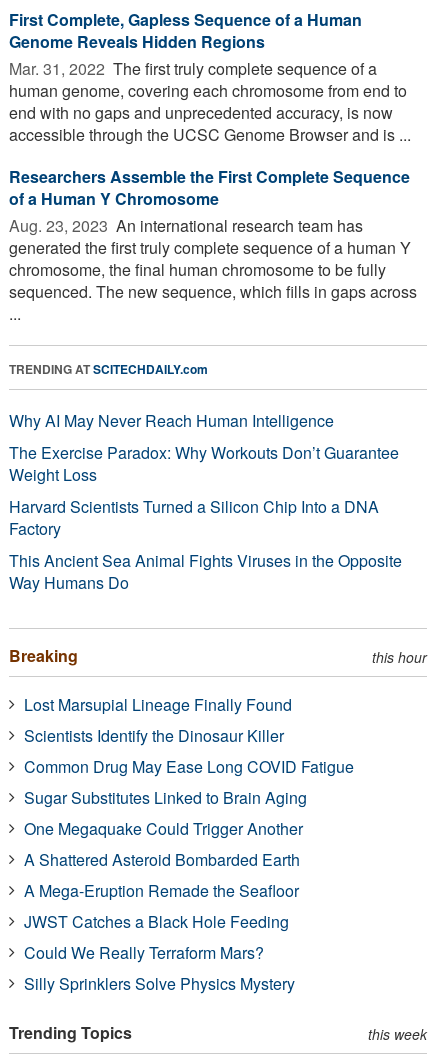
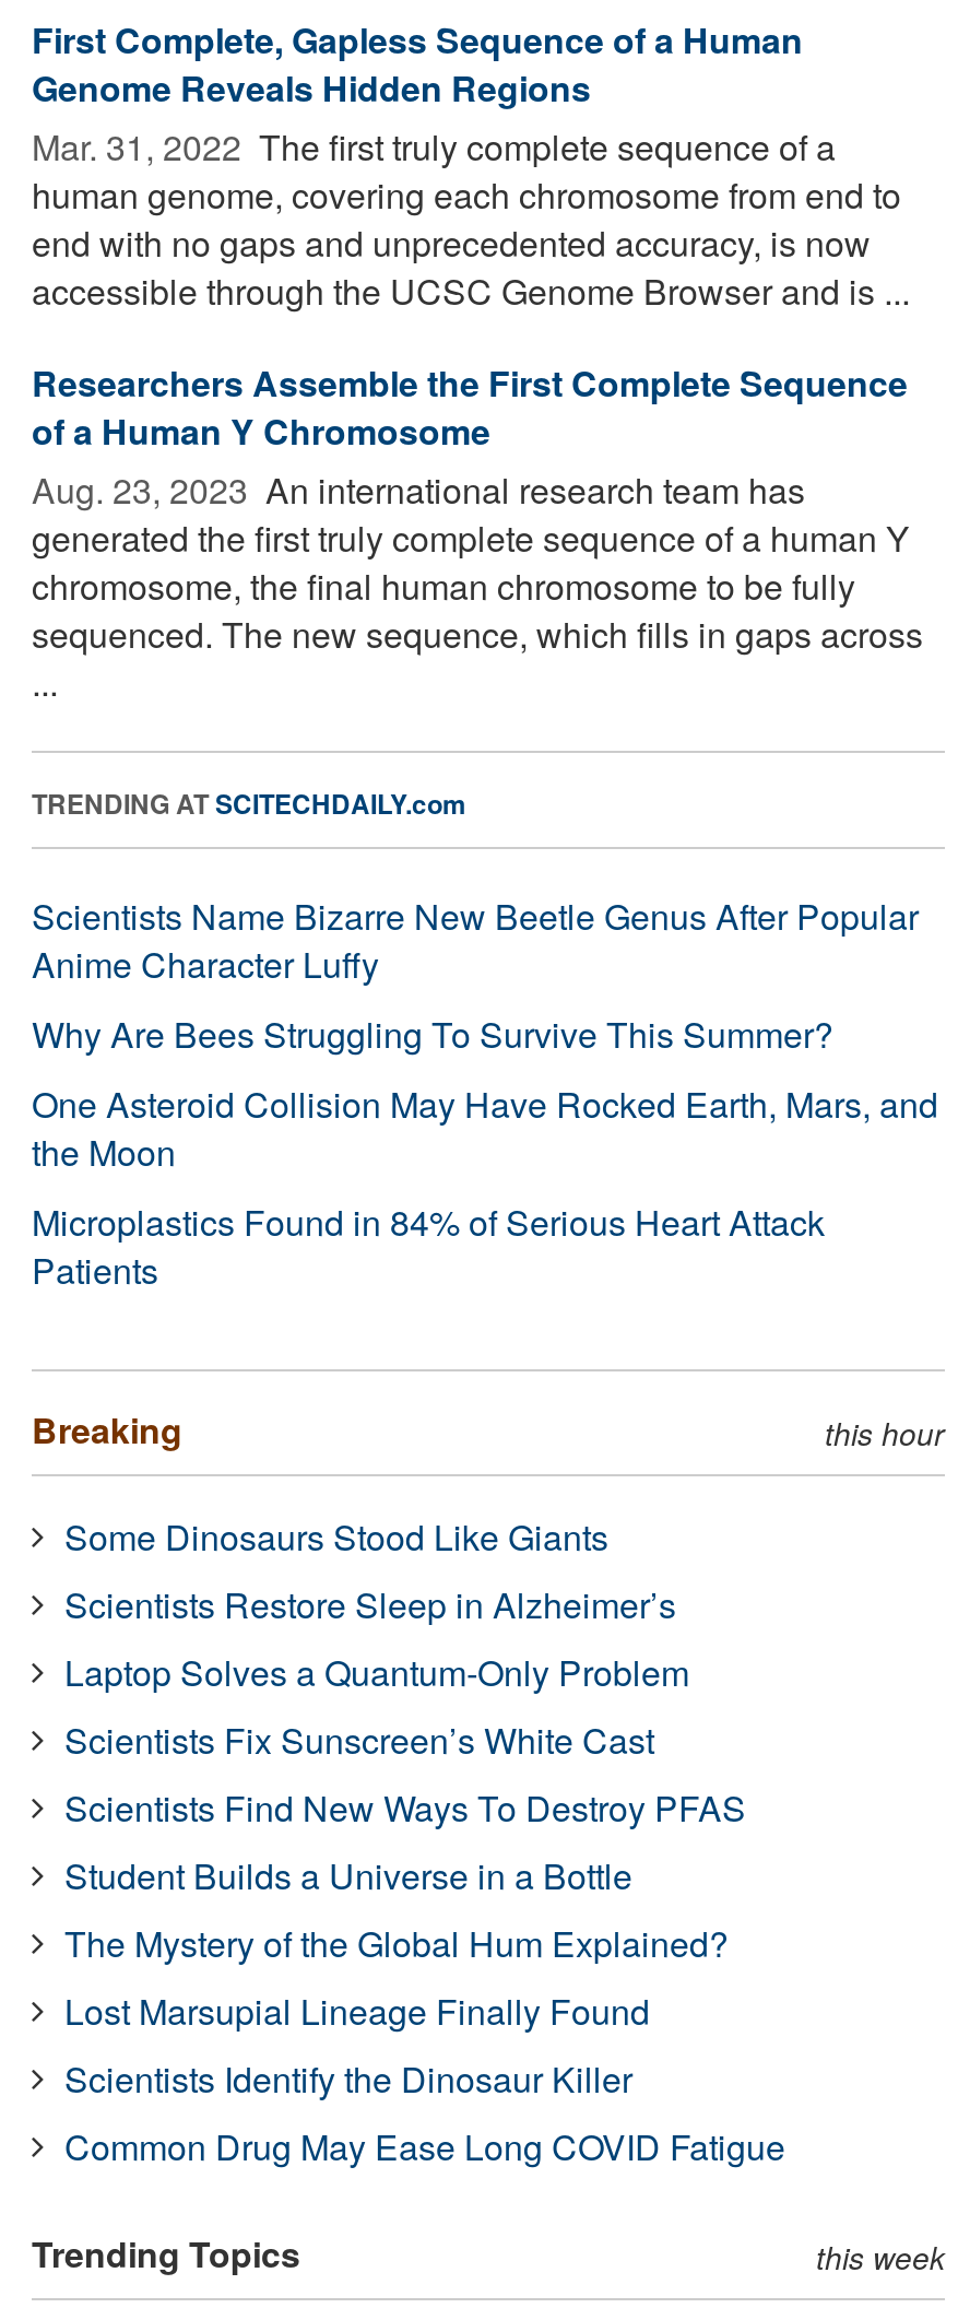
[9,409,402,594] Why AI May Never Reach Human Intelligence | The Exercise Paradox: Why Workouts Don’t Guarantee | Weight Loss | Harvard Scientists Turned a Silicon Chip Into a DNA | Factory | This Ancient Sea Animal Fights Viruses in the Opposite | Way Humans Do -> [32,890,938,1295] Scientists Name Bizarre New Beetle Genus After Popular | Anime Character Luffy | Why Are Bees Struggling To Survive This Summer? | One Asteroid Collision May Have Rocked Earth, Mars, and | the Moon | Microplastics Found in 84% of Serious Heart Attack | Patients
none -> [64,1511,746,1968] Some Dinosaurs Stood Like Giants | Scientists Restore Sleep in Alzheimer’s | Laptop Solves a Quantum-Only Problem | Scientists Fix Sunscreen’s White Cast | Scientists Find New Ways To Destroy PFAS | Student Builds a Universe in a Bottle | The Mystery of the Global Hum Explained?
moved [24,693,354,778] -> [64,1985,785,2171]: Lost Marsupial Lineage Finally Found | Scientists Identify the Dinosaur Killer | Common Drug May Ease Long COVID Fatigue
[24,786,307,995] Sugar Substitutes Linked to Brain Aging | One Megaquake Could Trigger Another | A Shattered Asteroid Bombarded Earth | A Mega-Eruption Remade the Seafloor | JWST Catches a Black Hole Feeding | Could We Really Terraform Mars? | Silly Sprinklers Solve Physics Mystery -> none

